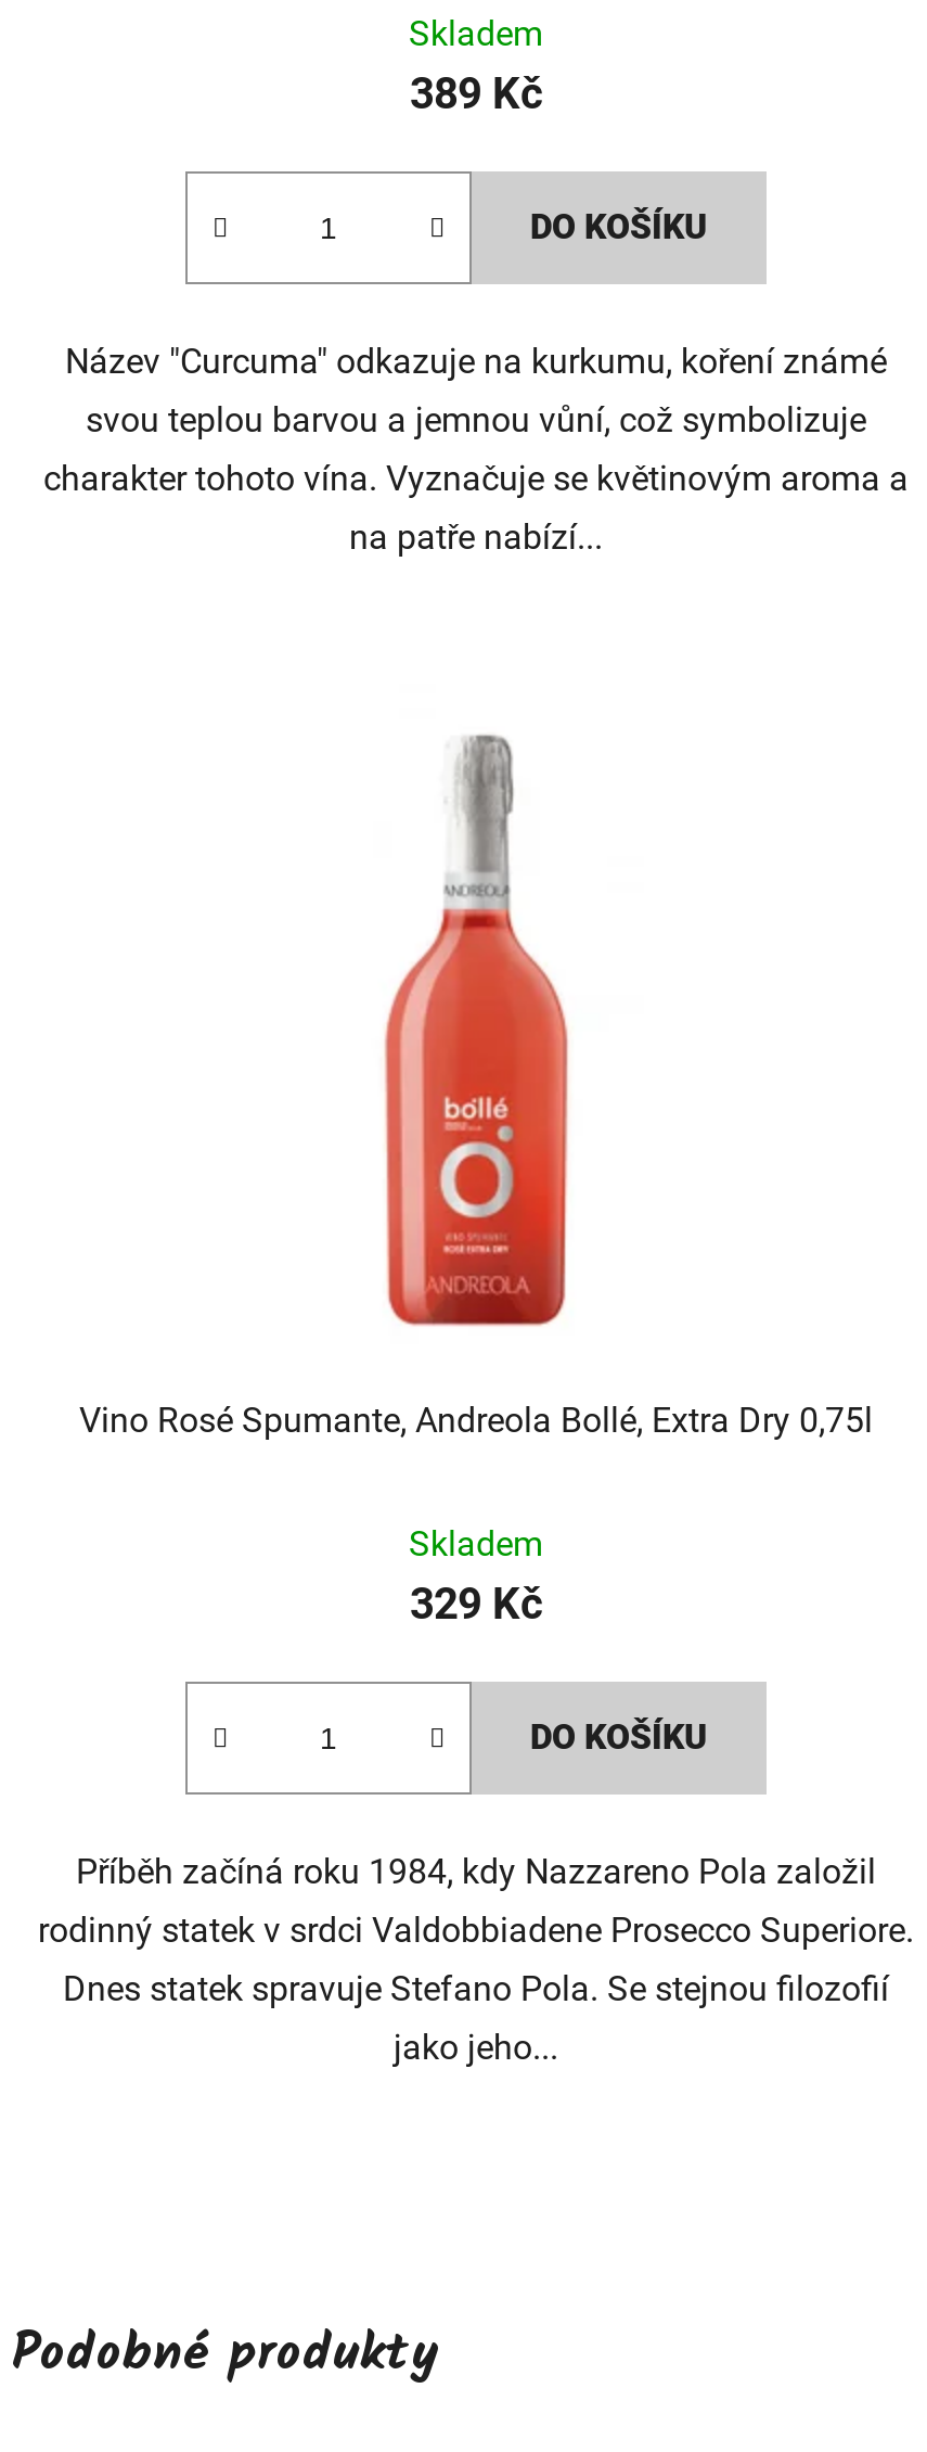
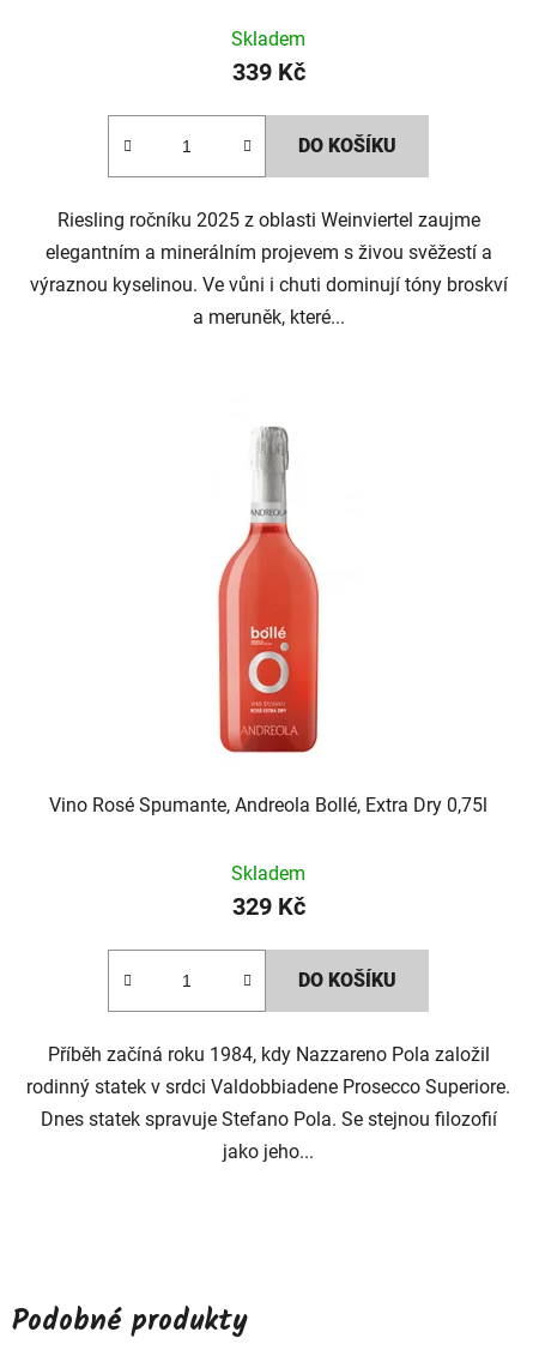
[410,68,542,120] 389 Kč -> [232,58,305,87] 339 Kč
[43,342,909,559] Název "Curcuma" odkazuje na kurkumu, koření známé | svou teplou barvou a jemnou vůní, což symbolizuje | charakter tohoto vína. Vyznačuje se květinovým aroma a | na patře nabízí... -> [29,209,507,329] Riesling ročníku 2025 z oblasti Weinviertel zaujme | elegantním a minerálním projevem s živou svěžestí a | výraznou kyselinou. Ve vůni i chuti dominují tóny broskví | a meruněk, které...

